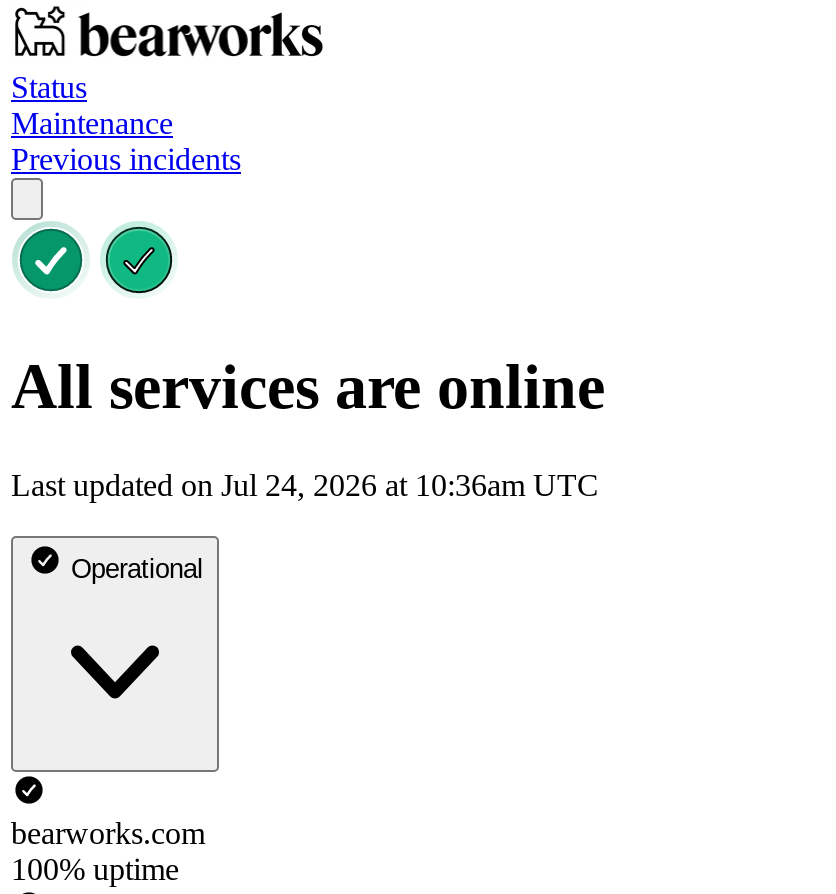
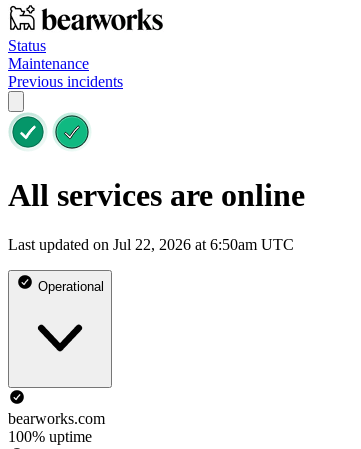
[11,468,599,502] Last updated on Jul 24, 2026 at 10:36am UTC -> [8,236,294,253] Last updated on Jul 22, 2026 at 6:50am UTC

